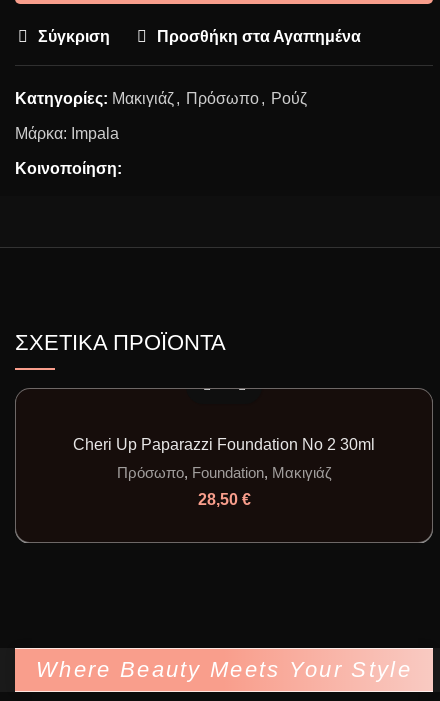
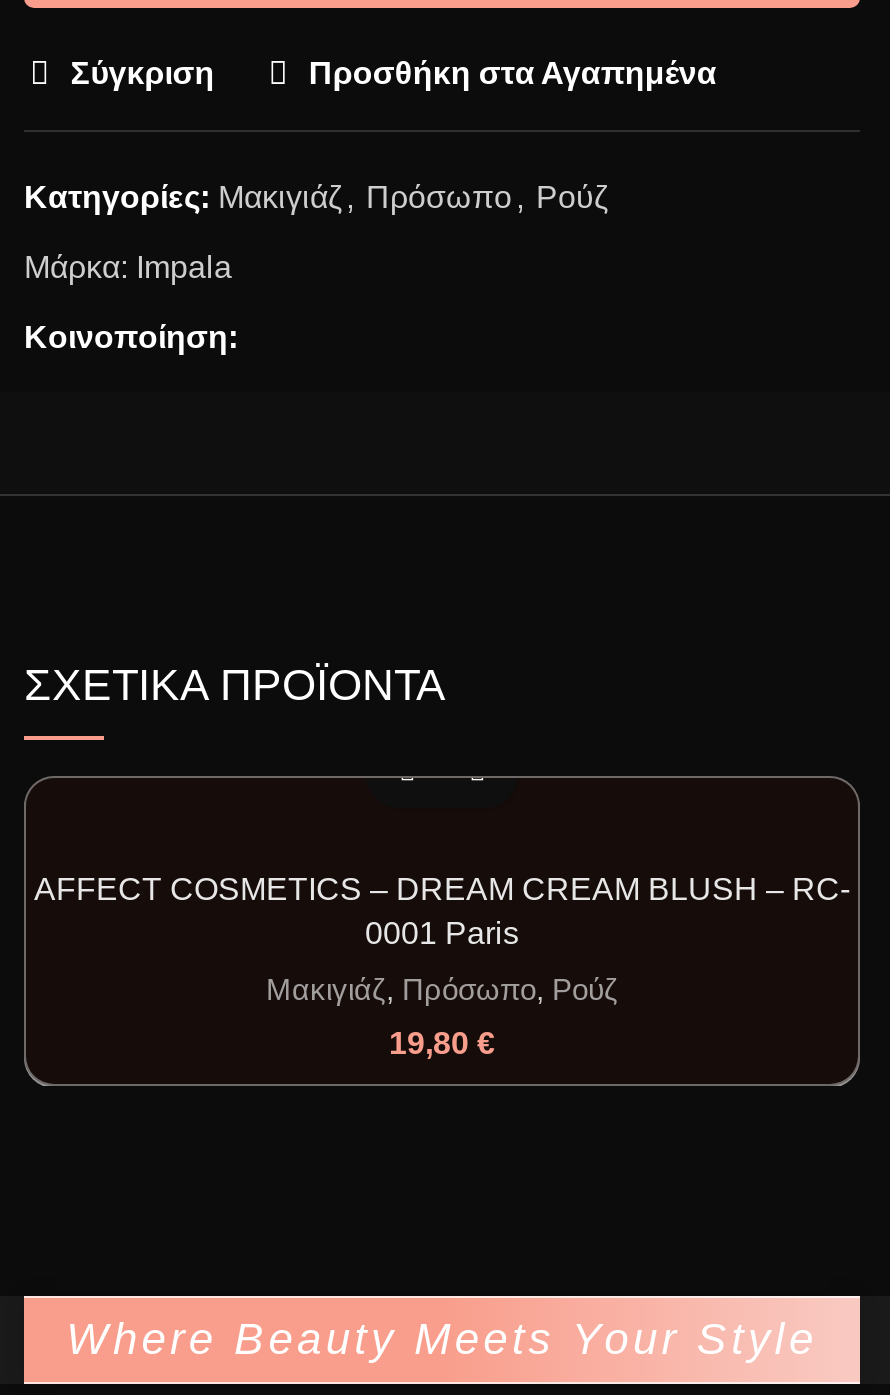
[73,435,375,452] Cheri Up Paparazzi Foundation No 2 30ml -> [34,871,850,949] AFFECT COSMETICS – DREAM CREAM BLUSH – RC- | 0001 Paris
[116,463,331,480] Πρόσωπο, Foundation, Μακιγιάζ -> [266,971,618,1005] Μακιγιάζ, Πρόσωπο, Ρούζ
[197,490,250,507] 28,50 € -> [389,1025,495,1059] 19,80 €

